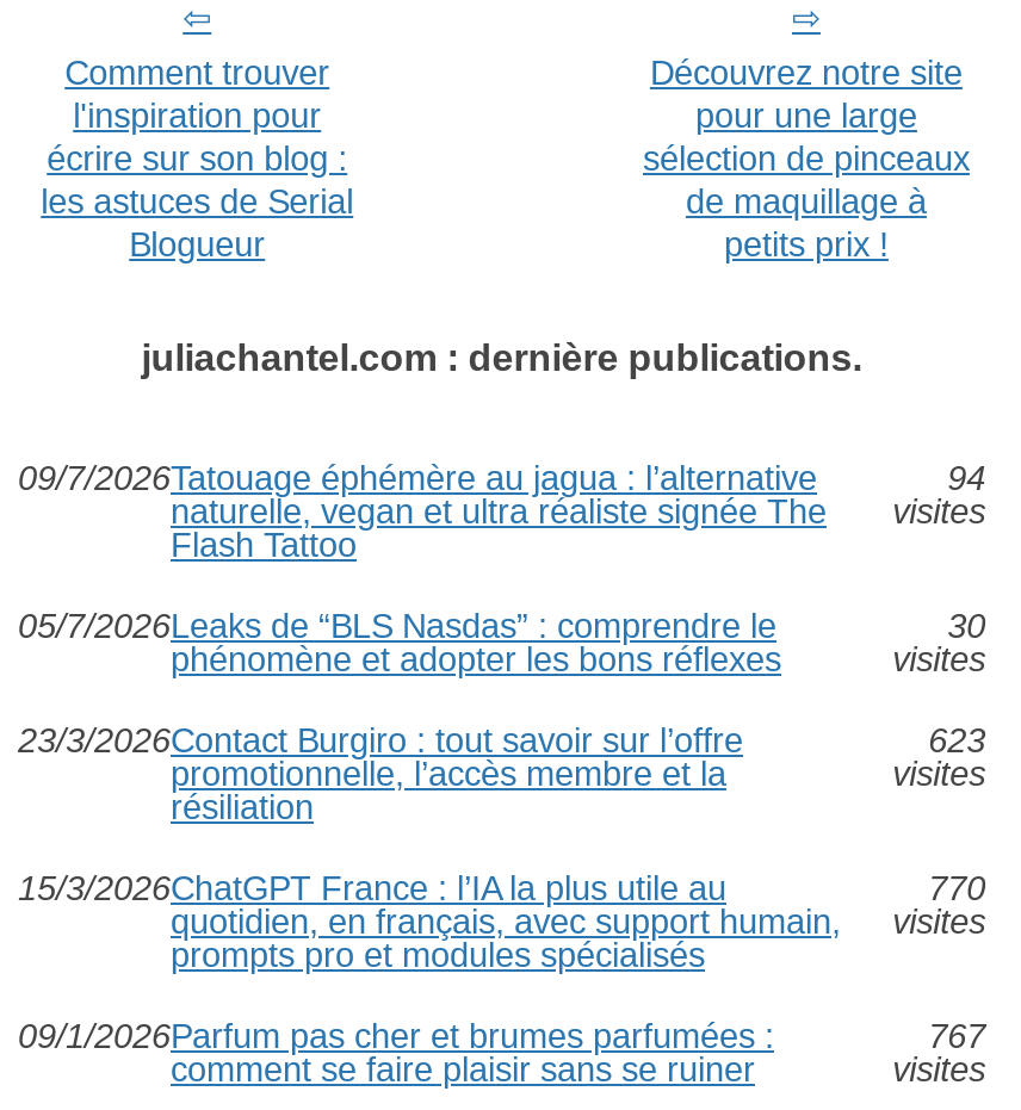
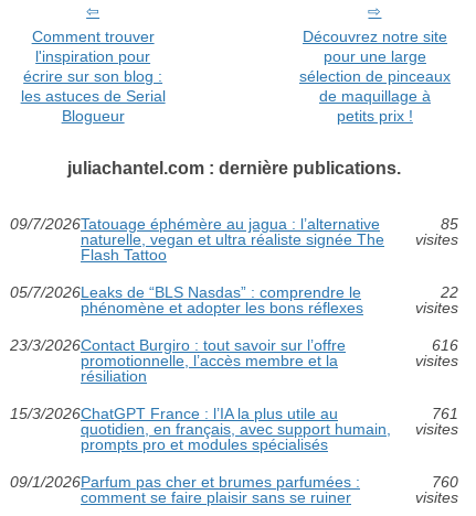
[947,460,985,498] 94 -> [440,215,458,233] 85
[947,608,985,646] 30 -> [440,284,458,301] 22
[928,722,985,760] 623 -> [431,337,458,354] 616
[928,870,985,908] 770 -> [431,405,458,423] 761
[928,1018,985,1056] 767 -> [431,473,458,491] 760

